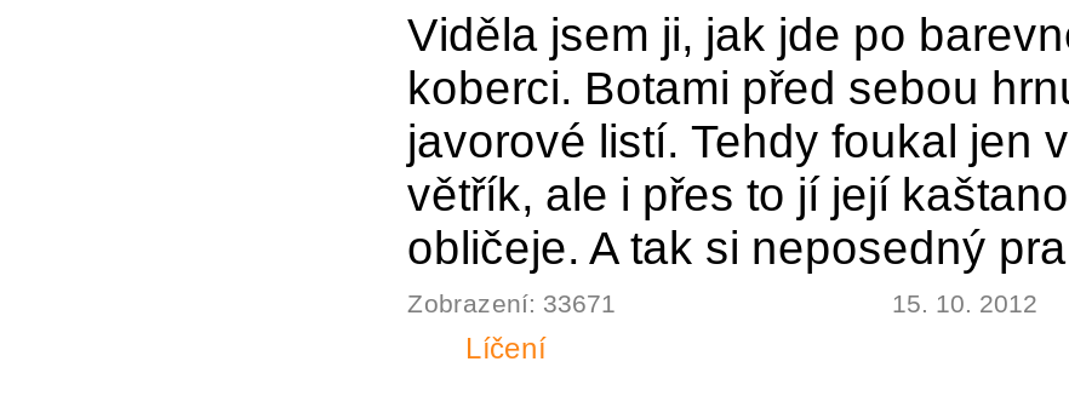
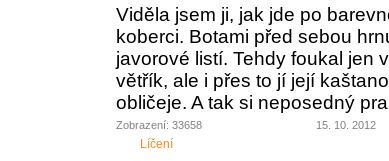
[407,288,616,318] Zobrazení: 33671 -> [116,119,202,131] Zobrazení: 33658

